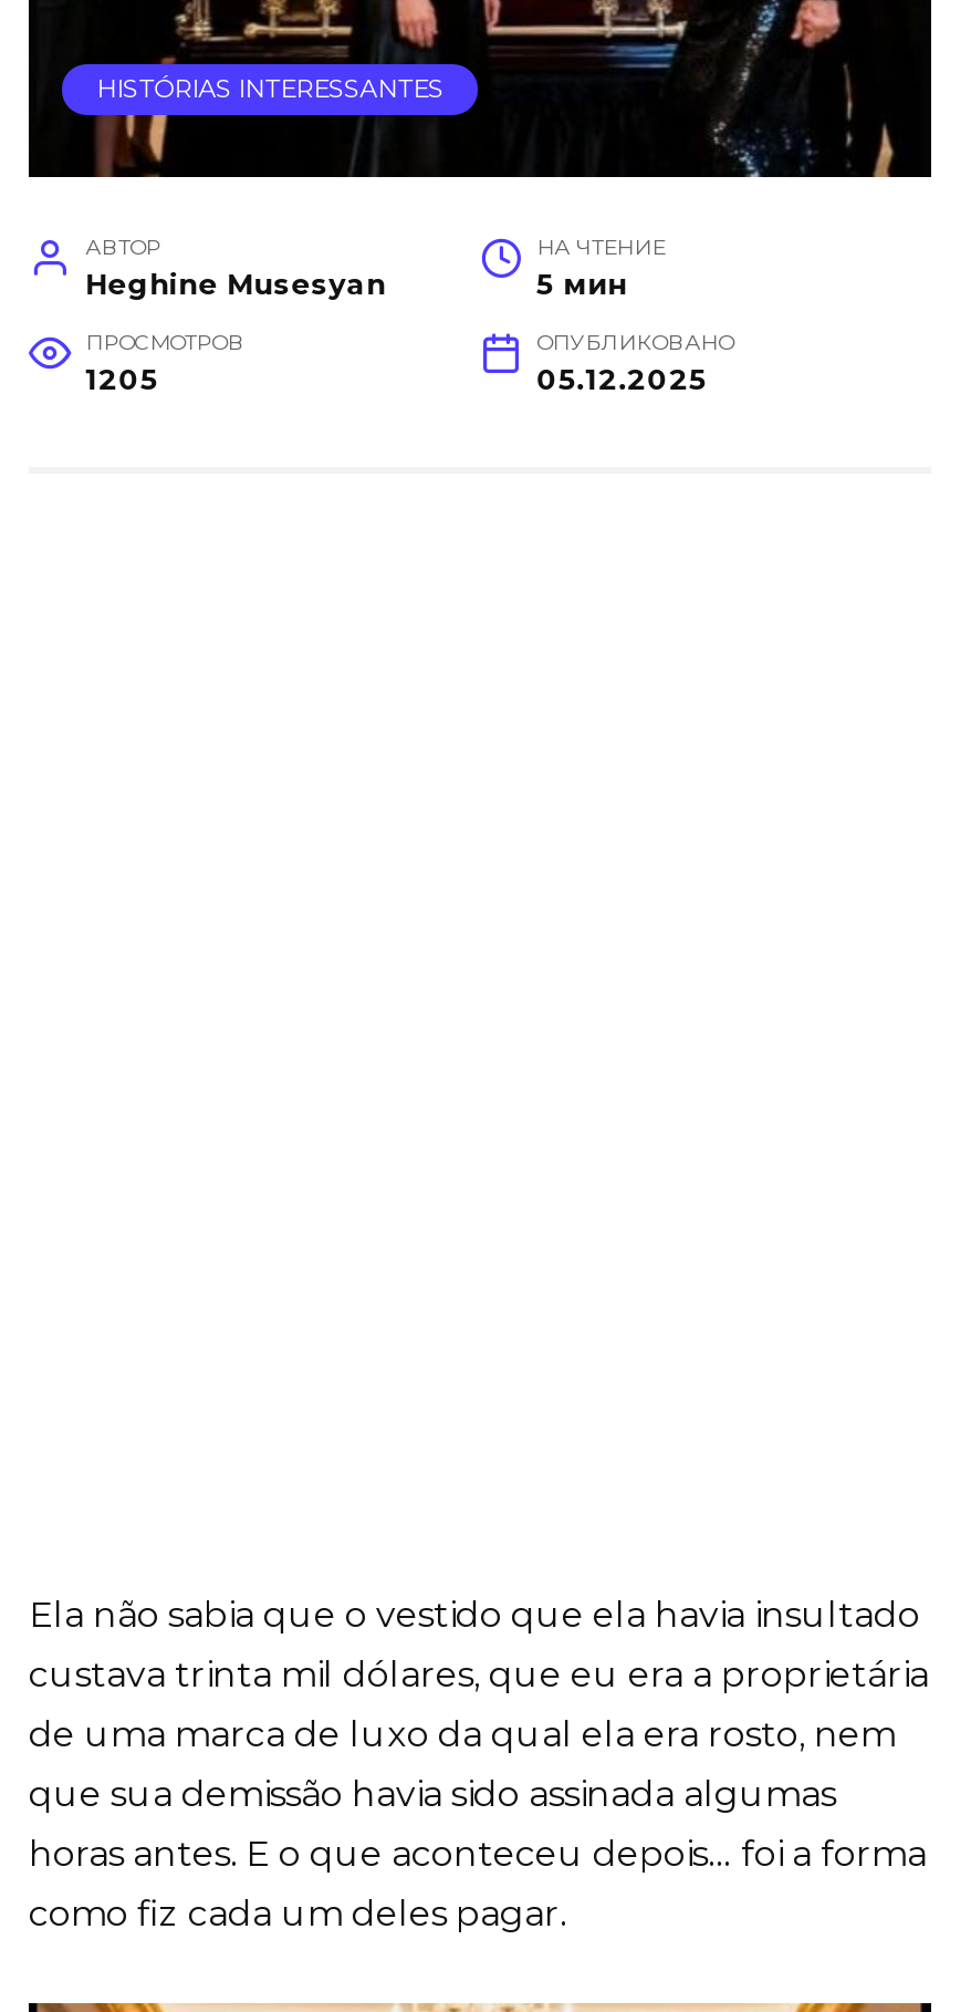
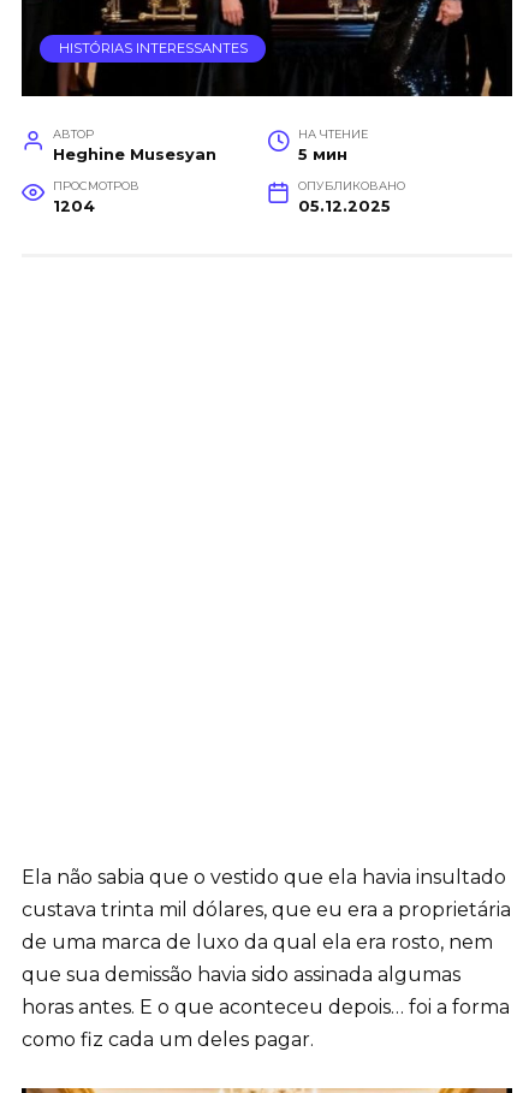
[85,363,158,396] 1205 -> [52,197,95,215] 1204

